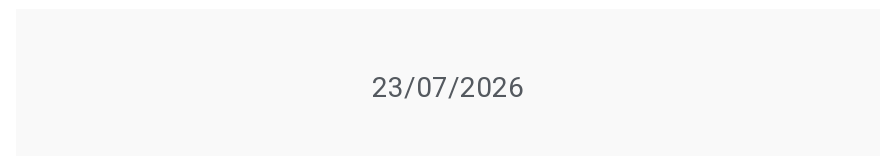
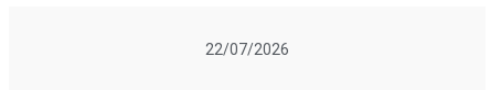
[372,71,524,103] 23/07/2026 -> [205,41,289,58] 22/07/2026

